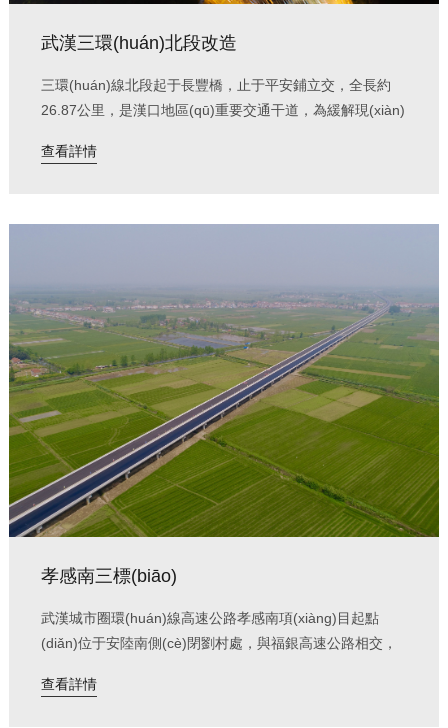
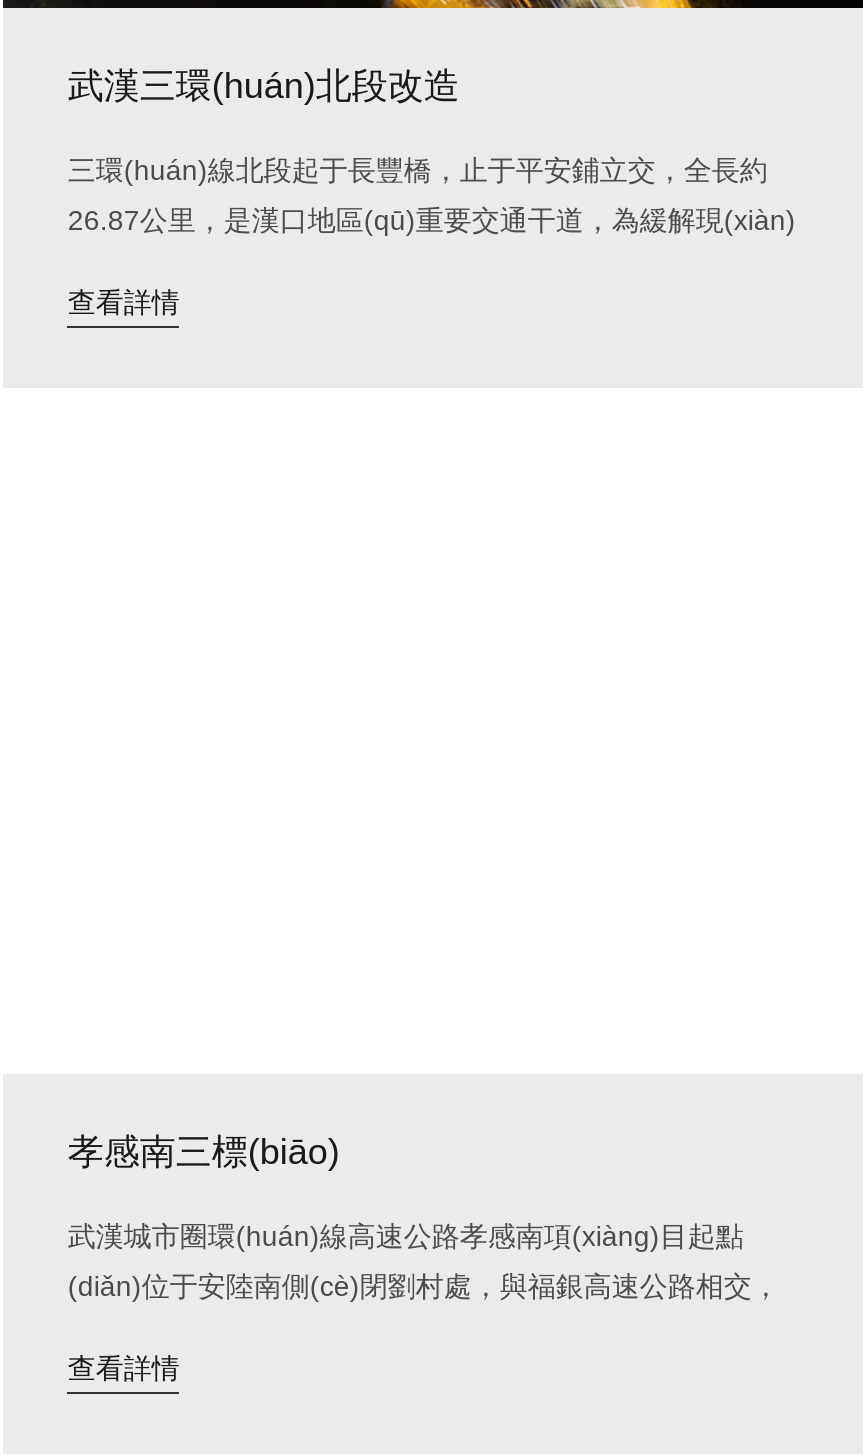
[8,224,440,538] [image] -> none

